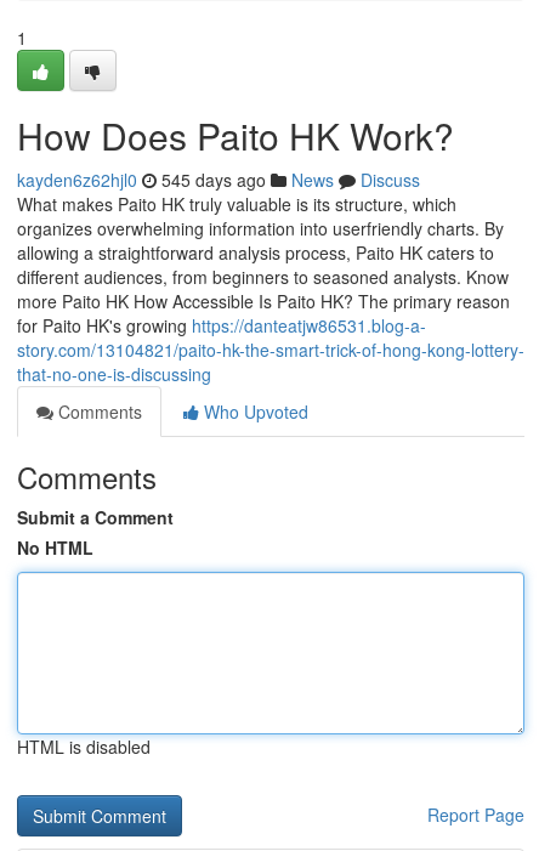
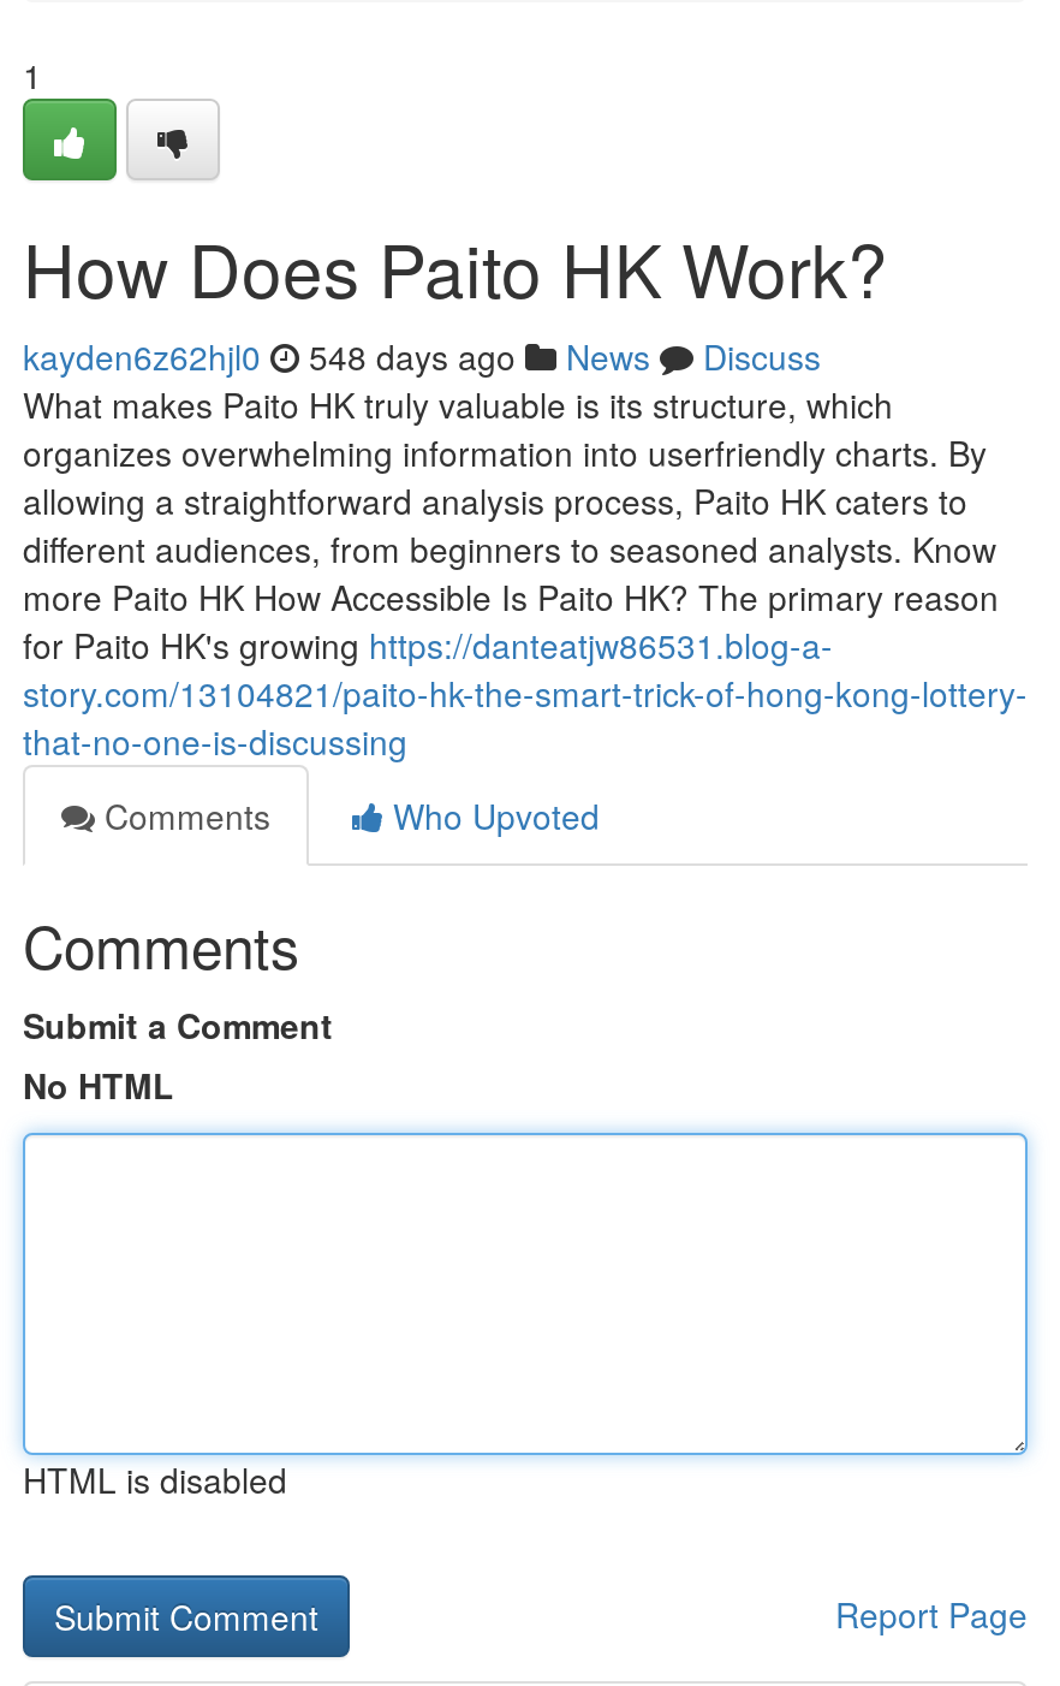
[17,168,420,192] kayden6z62hjl0 545 days ago News Discuss -> [23,332,821,380] kayden6z62hjl0 548 days ago News Discuss

